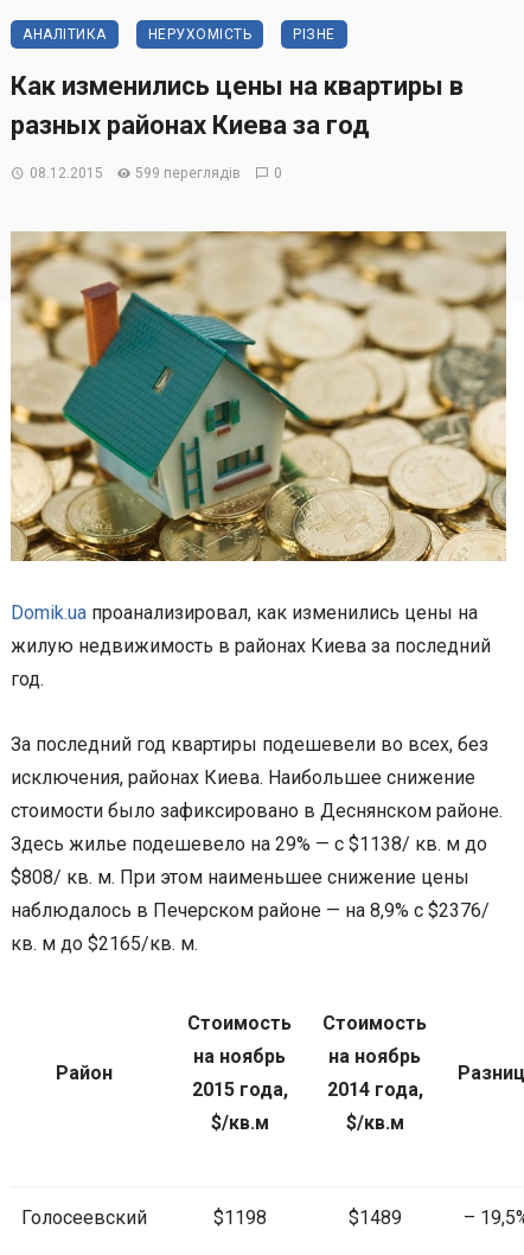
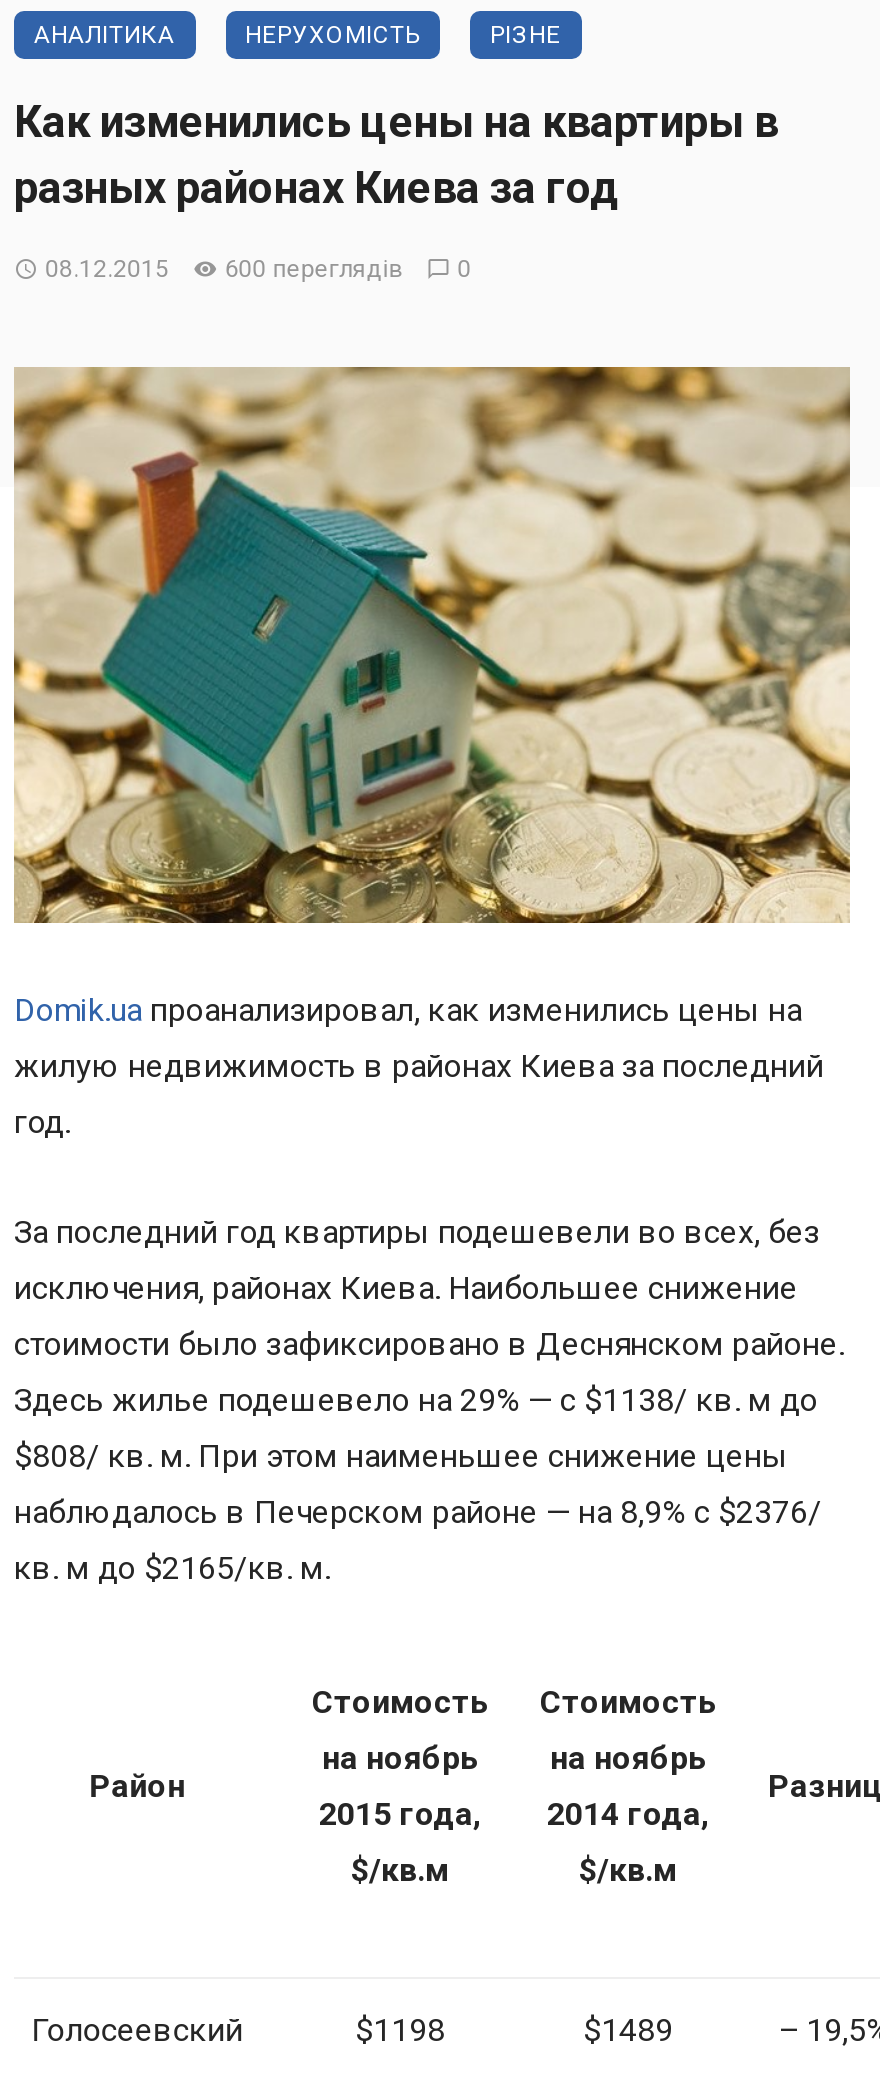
[29,165,282,181] 08.12.2015 599 переглядів 0 -> [45,255,472,283] 08.12.2015 600 переглядів 0

